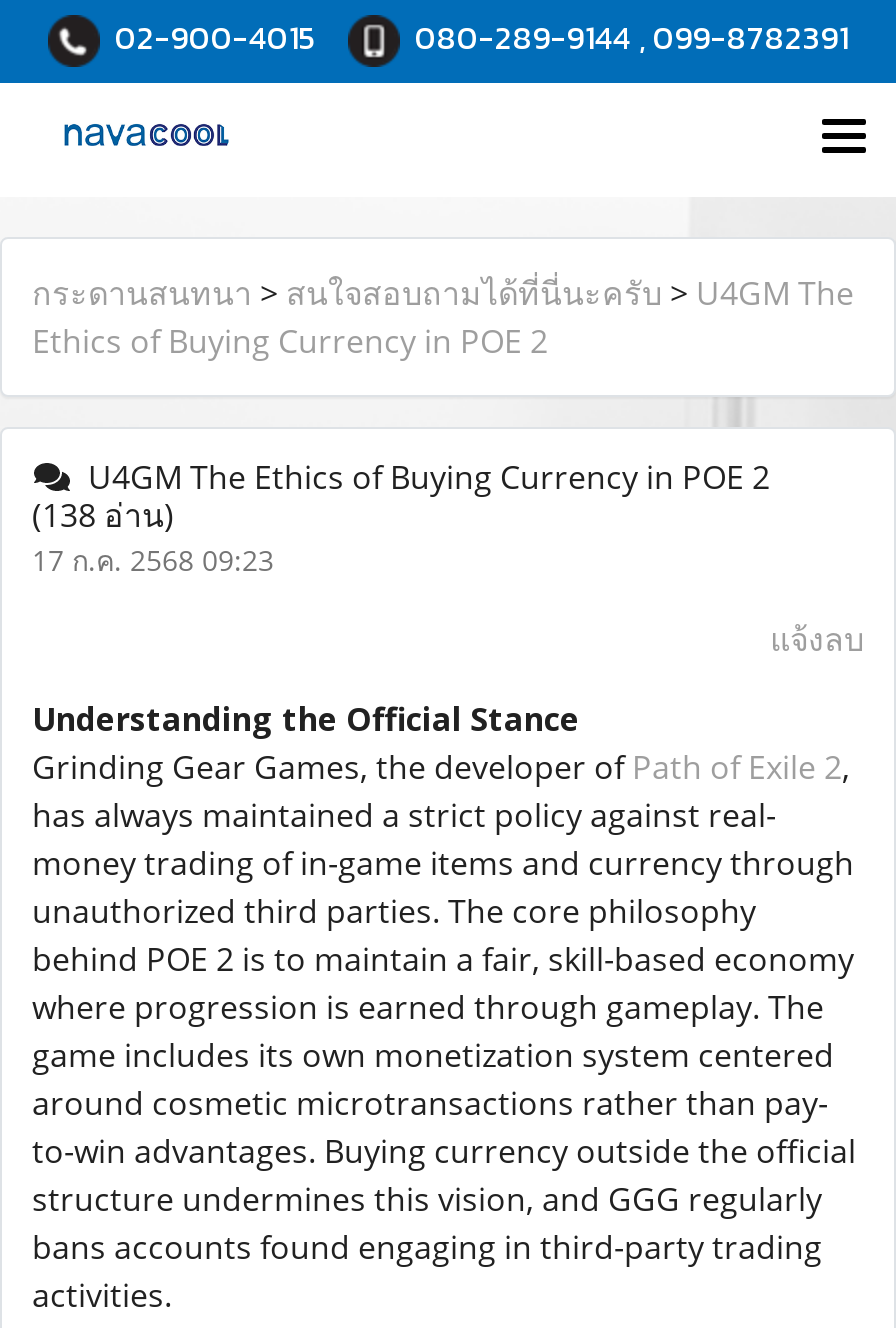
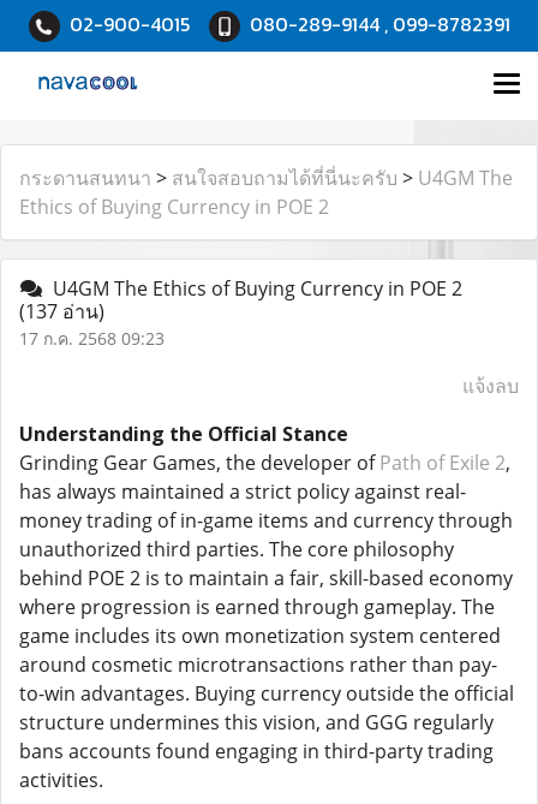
[32,493,174,537] (138 อ่าน) -> [19,298,104,325] (137 อ่าน)

